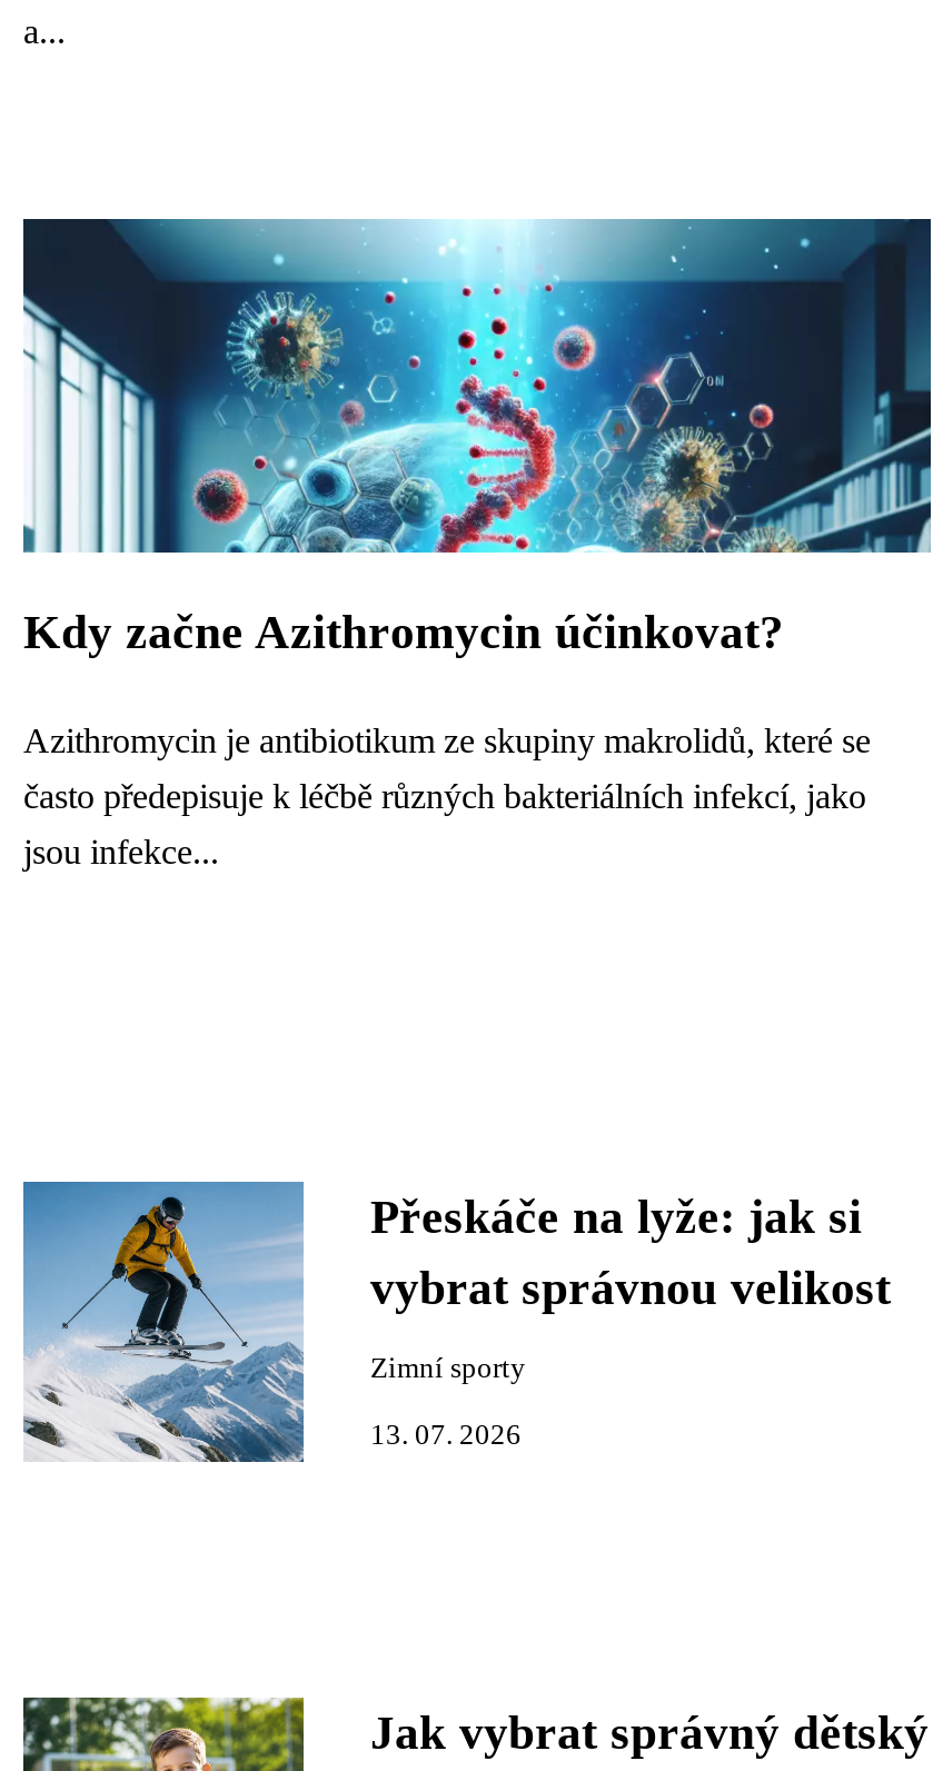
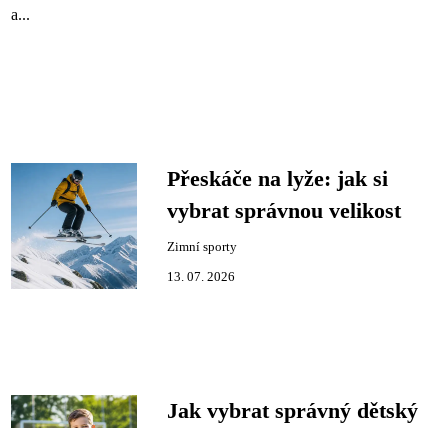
[21,217,933,870] [image] | Kdy začne Azithromycin účinkovat? | Azithromycin je antibiotikum ze skupiny makrolidů, které se | často předepisuje k léčbě různých bakteriálních infekcí, jako | jsou infekce... -> none

